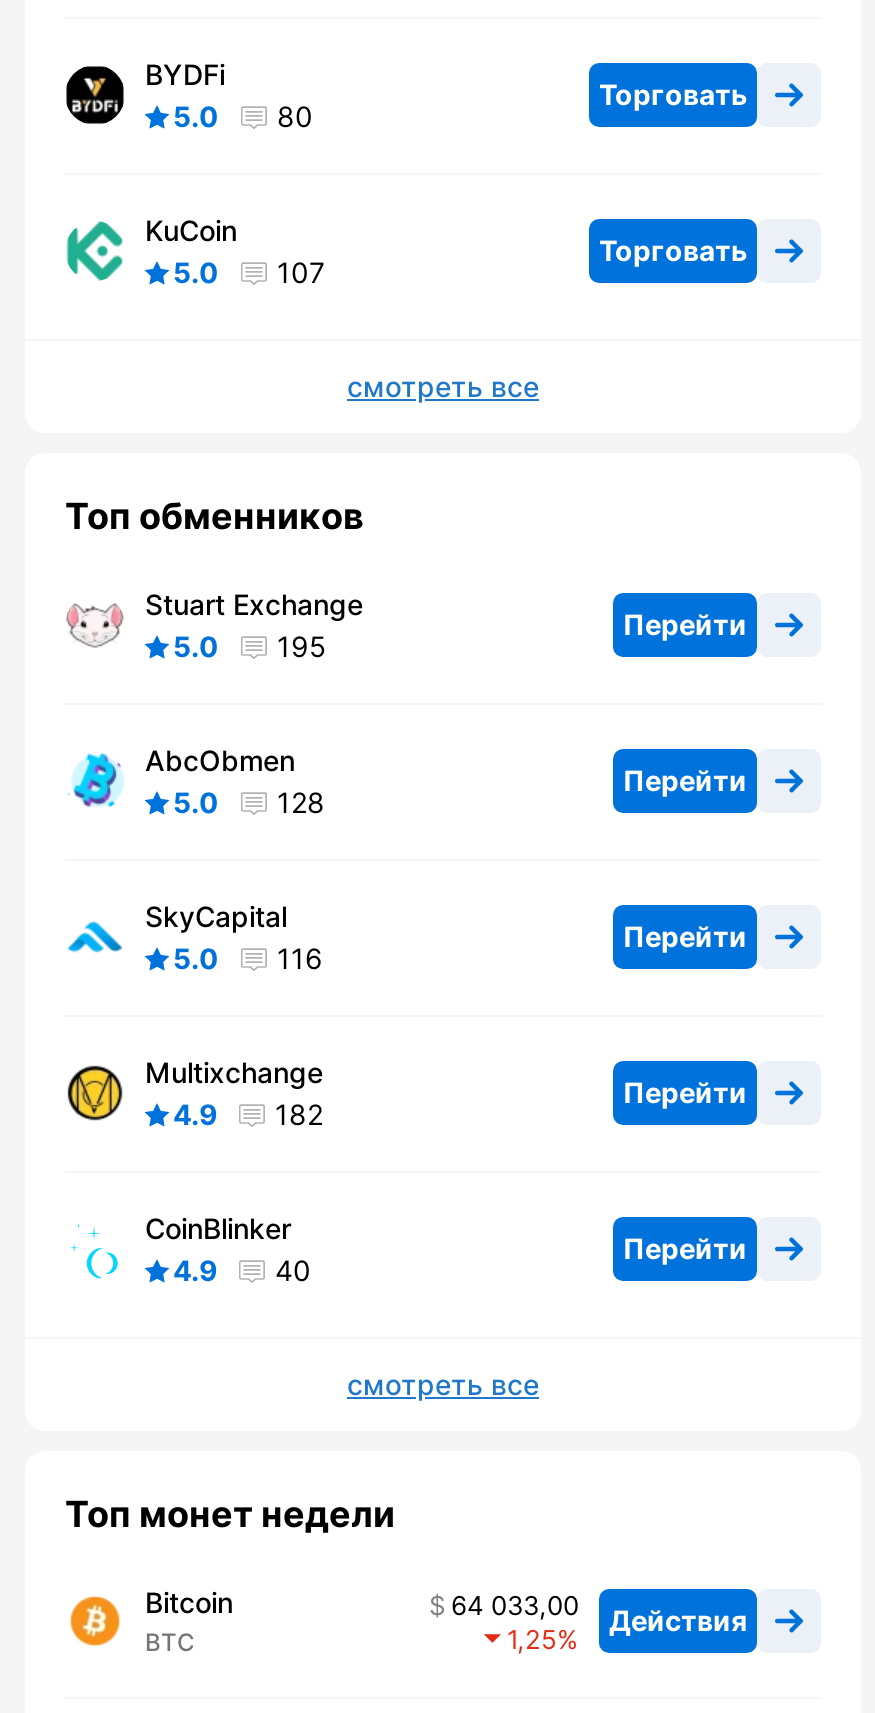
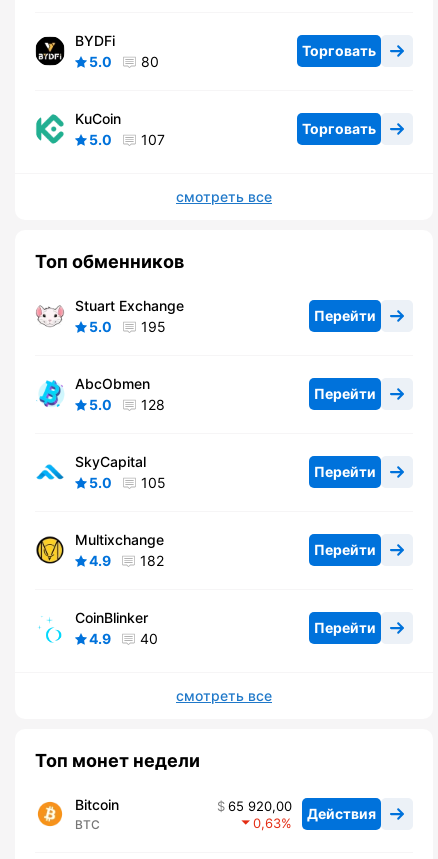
[173,941,323,975] 5.0 116 -> [89,474,166,491] 5.0 105
[451,1589,747,1638] 64 033,00 Действия -> [228,798,376,822] 65 920,00 Действия
[507,1623,557,1655] 1,25 -> [253,815,281,831] 0,63

